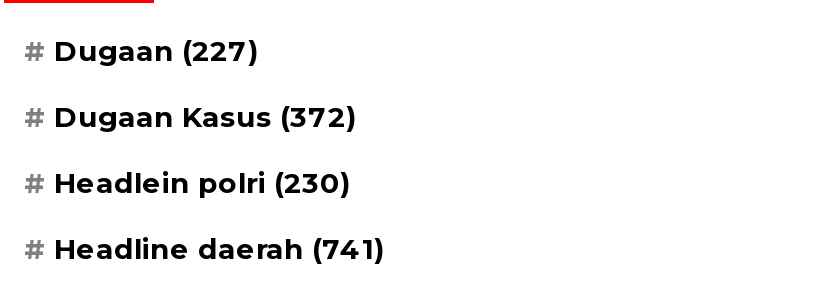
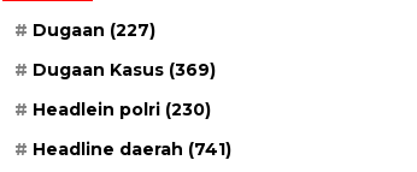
[54,99,356,135] Dugaan Kasus (372) -> [33,59,216,81] Dugaan Kasus (369)

